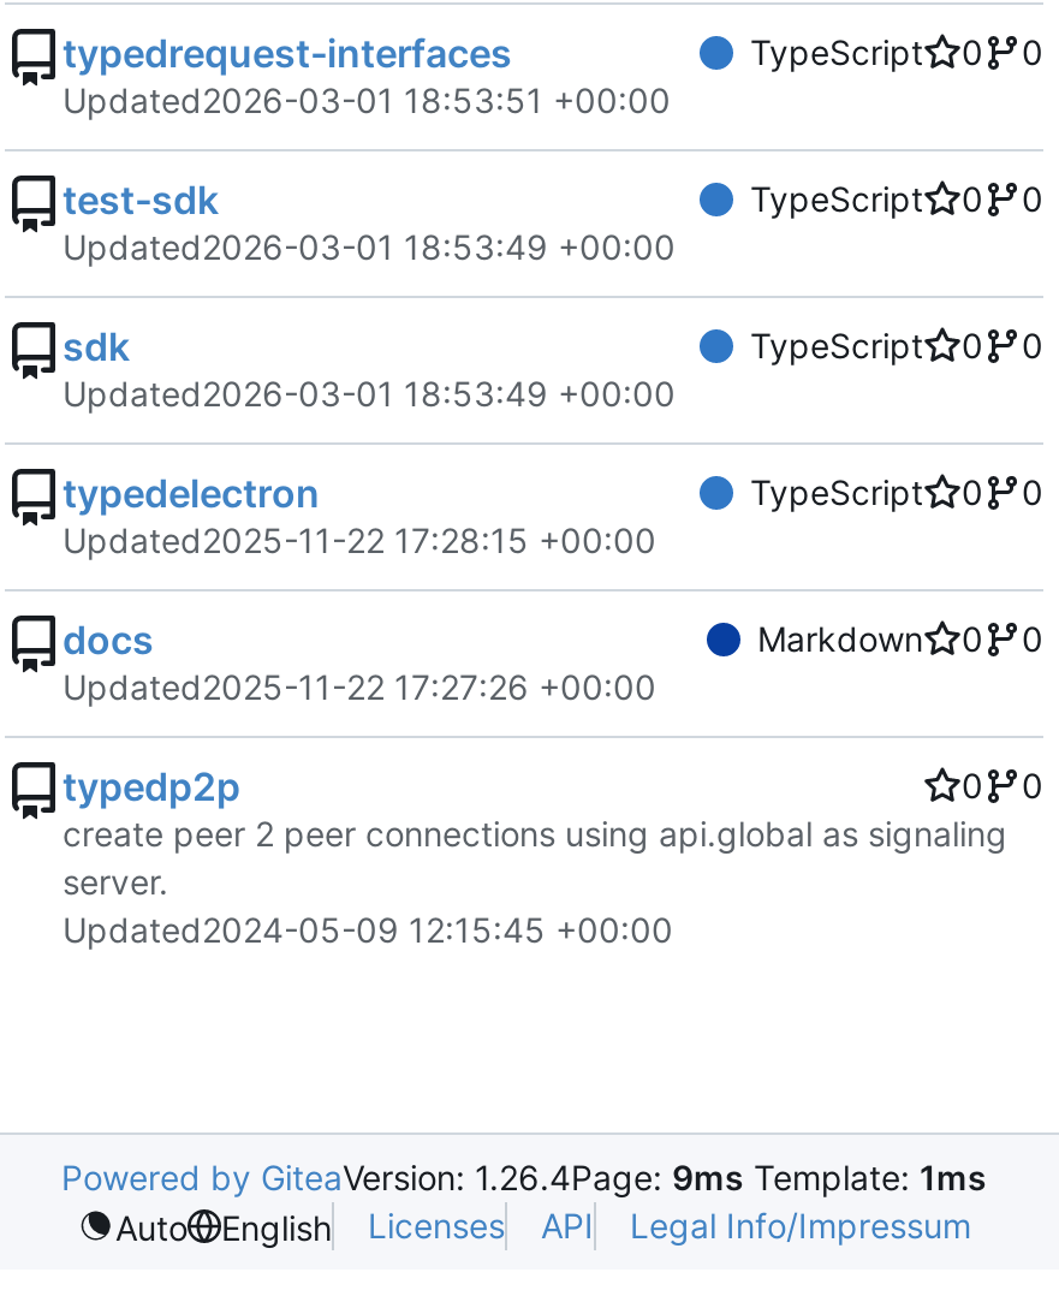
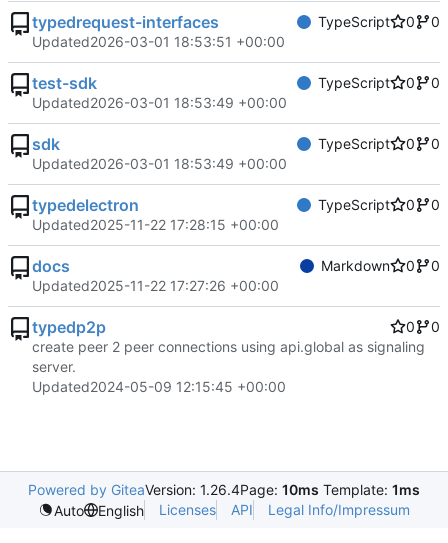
[61,1157,987,1197] Powered by GiteaVersion: 1.26.4Page: 9ms Template: 1ms -> [28,481,420,498] Powered by GiteaVersion: 1.26.4Page: 10ms Template: 1ms

